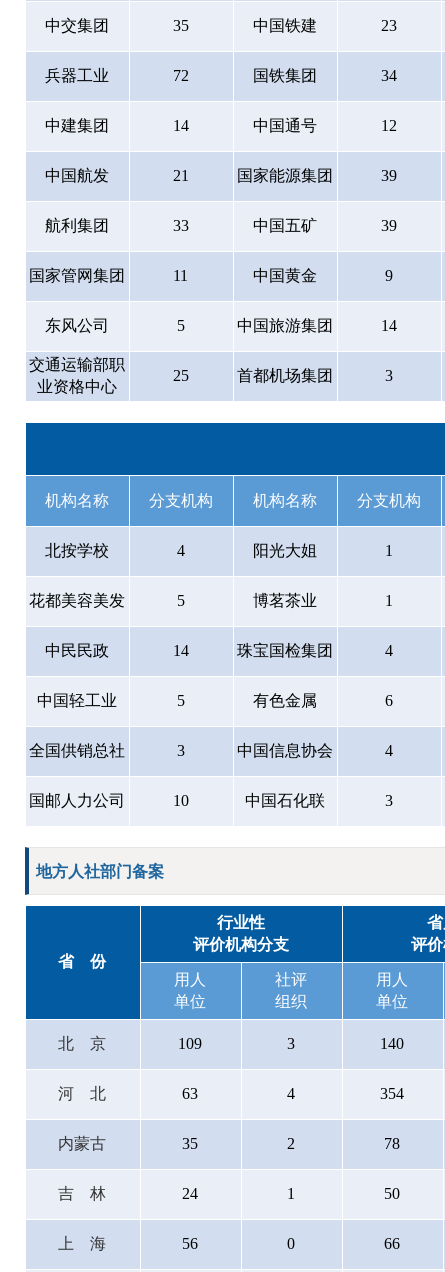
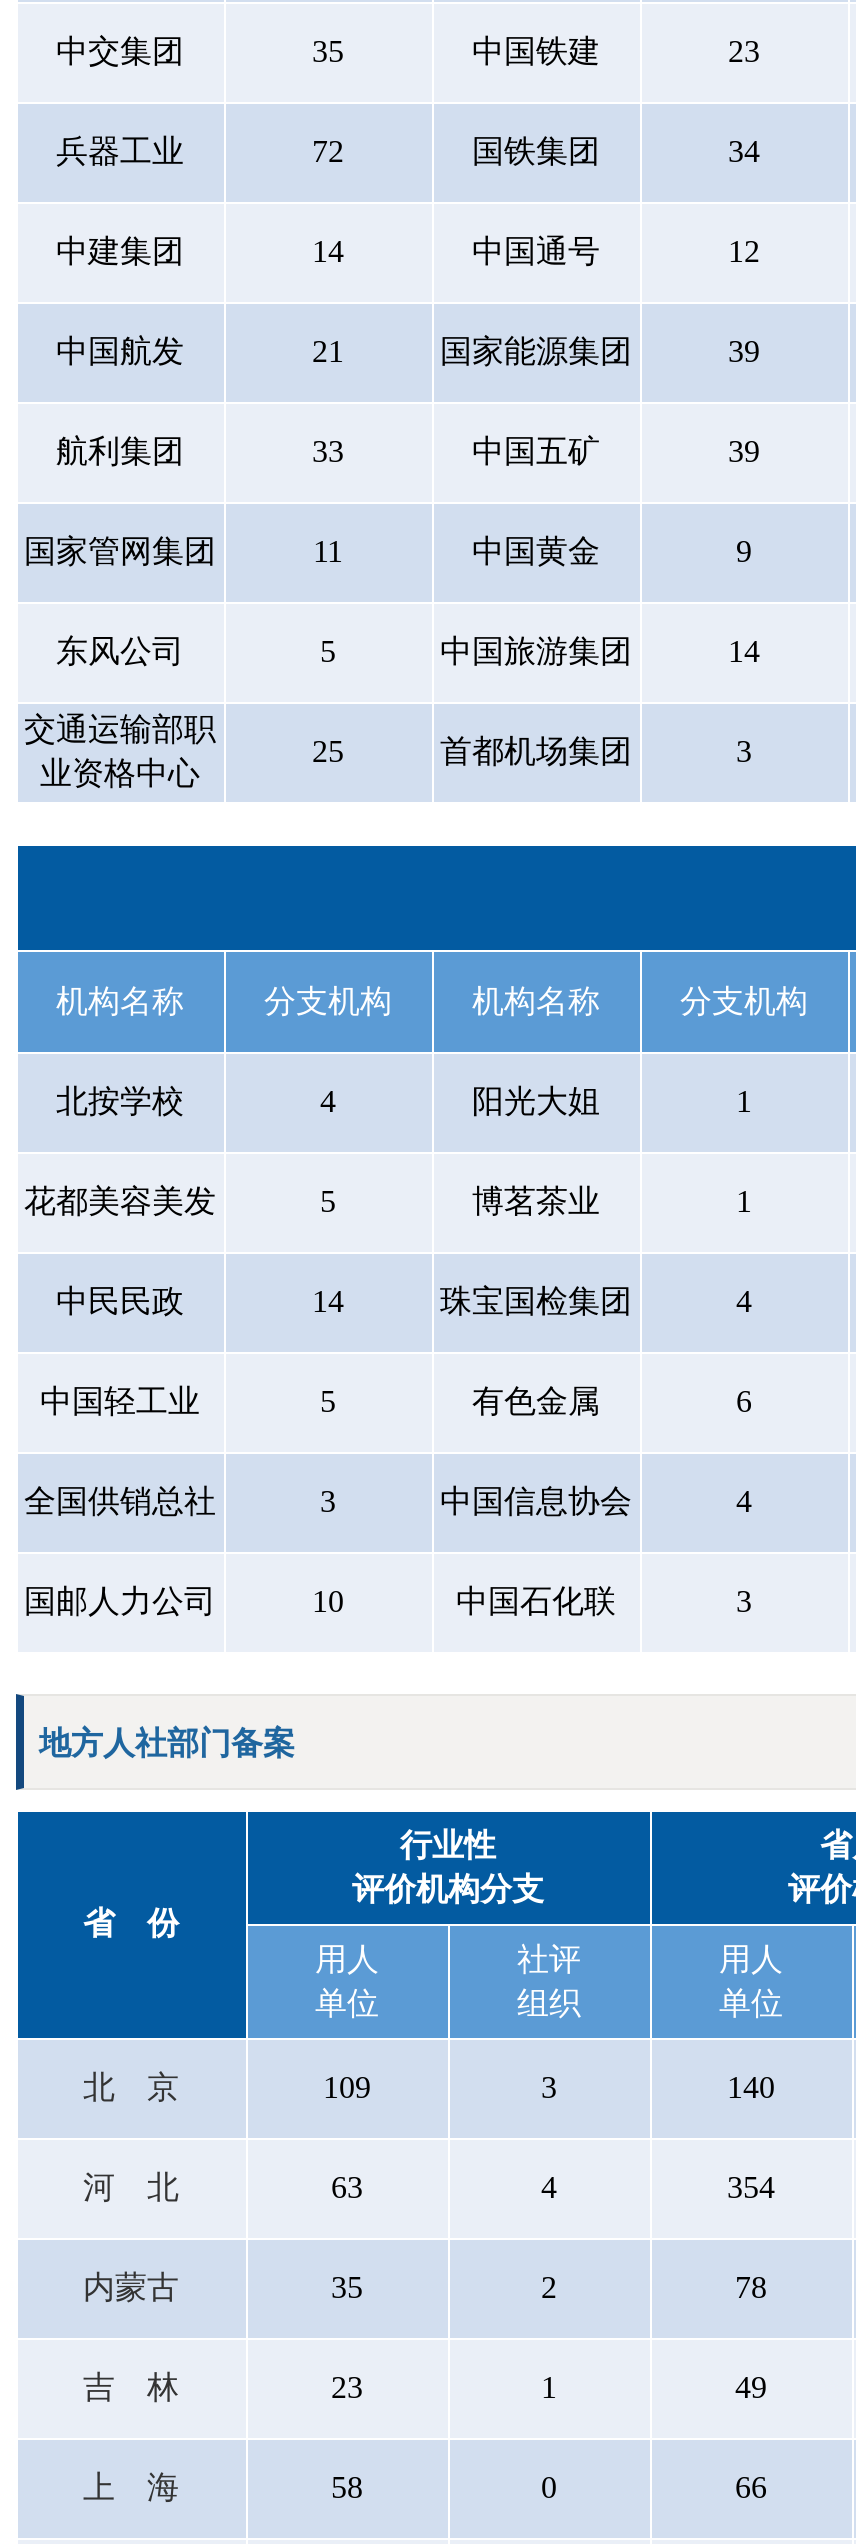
[182,1185,198,1202] 24 -> [331,2370,363,2404] 23
[384,1185,400,1202] 50 -> [735,2370,767,2404] 49
[182,1235,198,1252] 56 -> [331,2470,363,2504] 58

